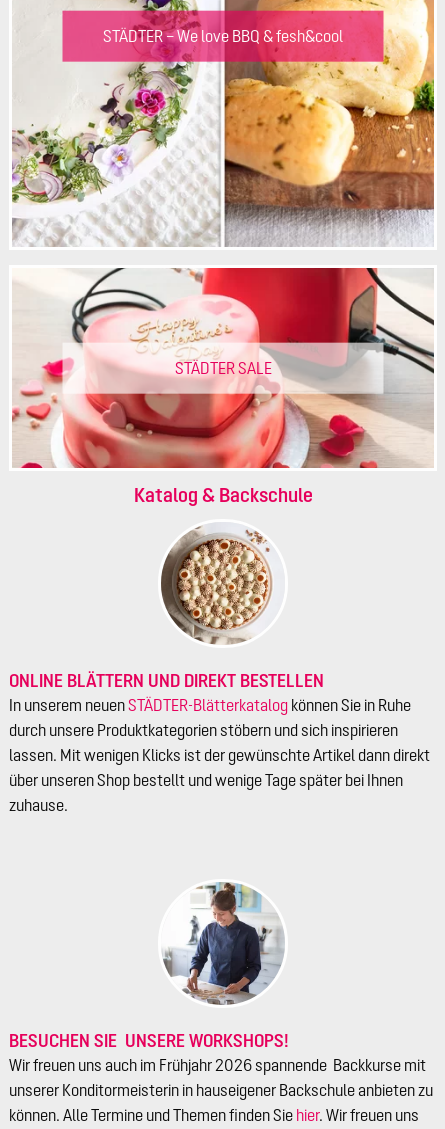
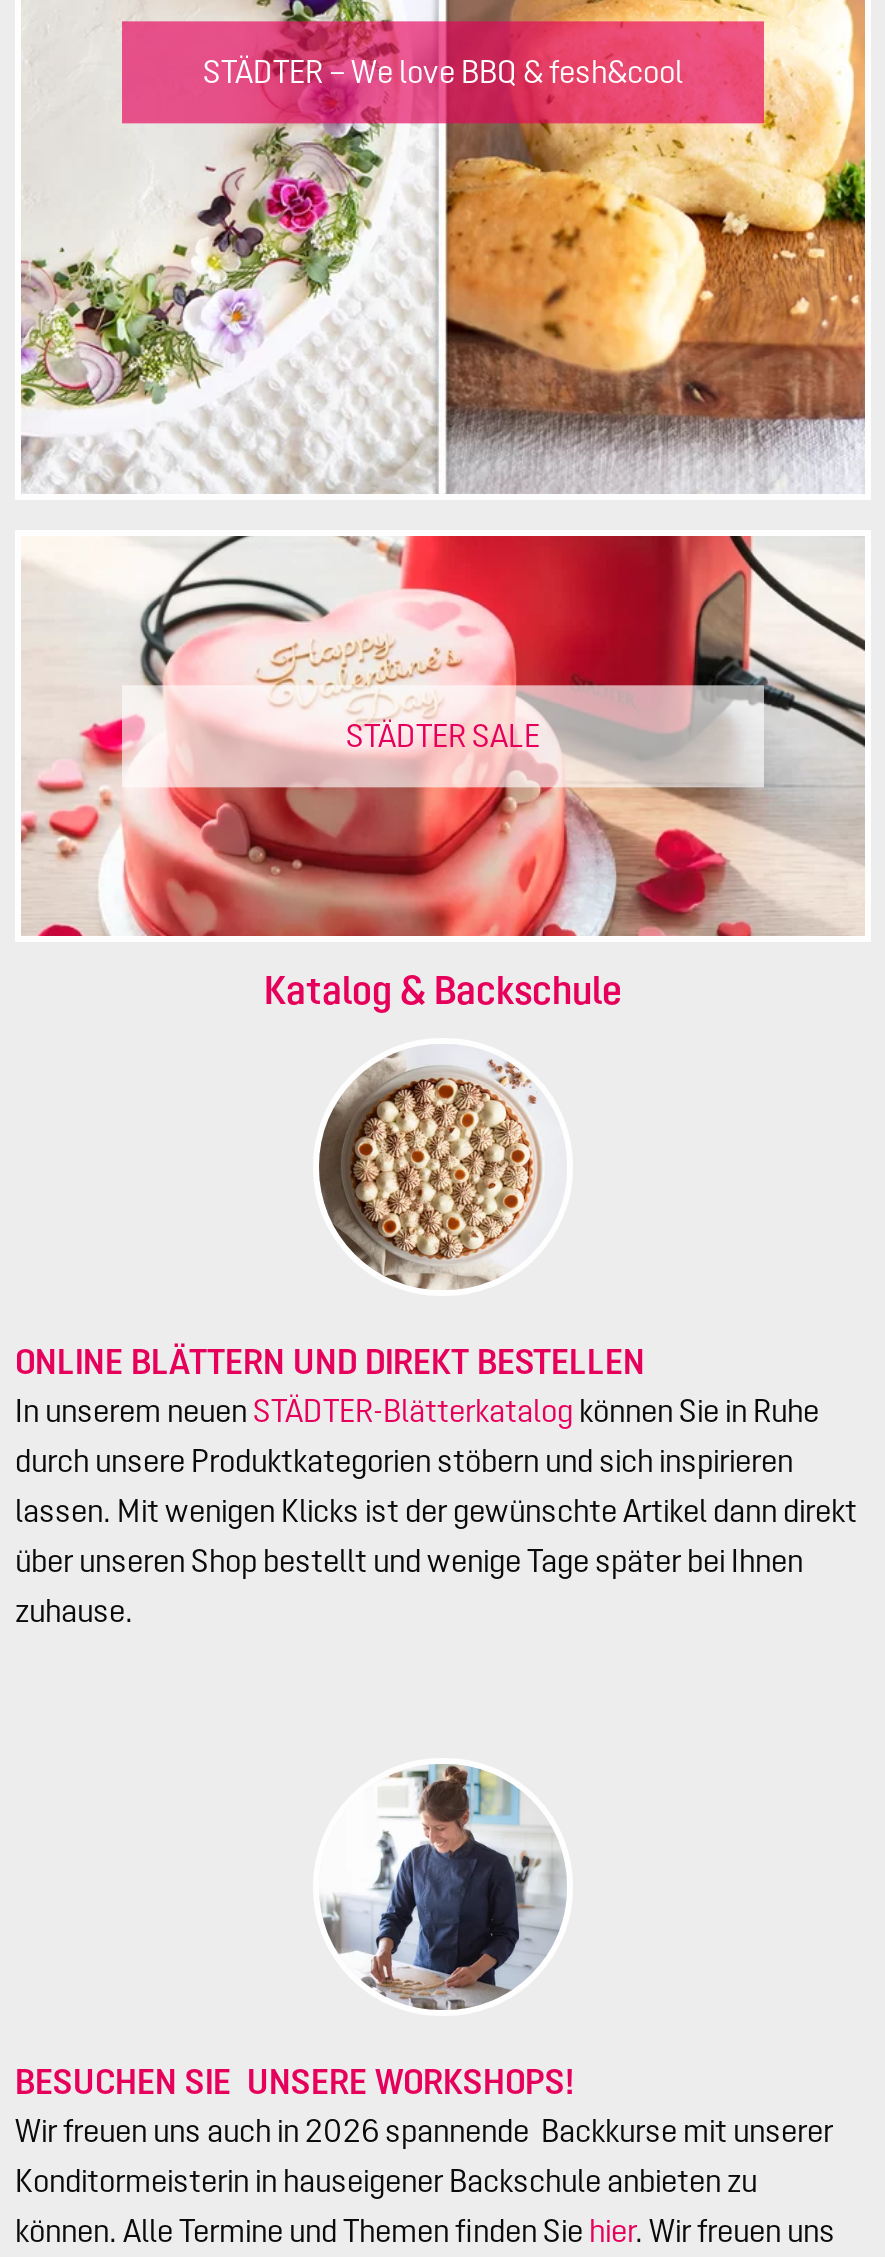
[9,1056,433,1099] Wir freuen uns auch im Frühjahr 2026 spannende Backkurse mit | unserer Konditormeisterin in hauseigener Backschule anbieten zu -> [15,2112,833,2198] Wir freuen uns auch in 2026 spannende Backkurse mit unserer | Konditormeisterin in hauseigener Backschule anbieten zu

